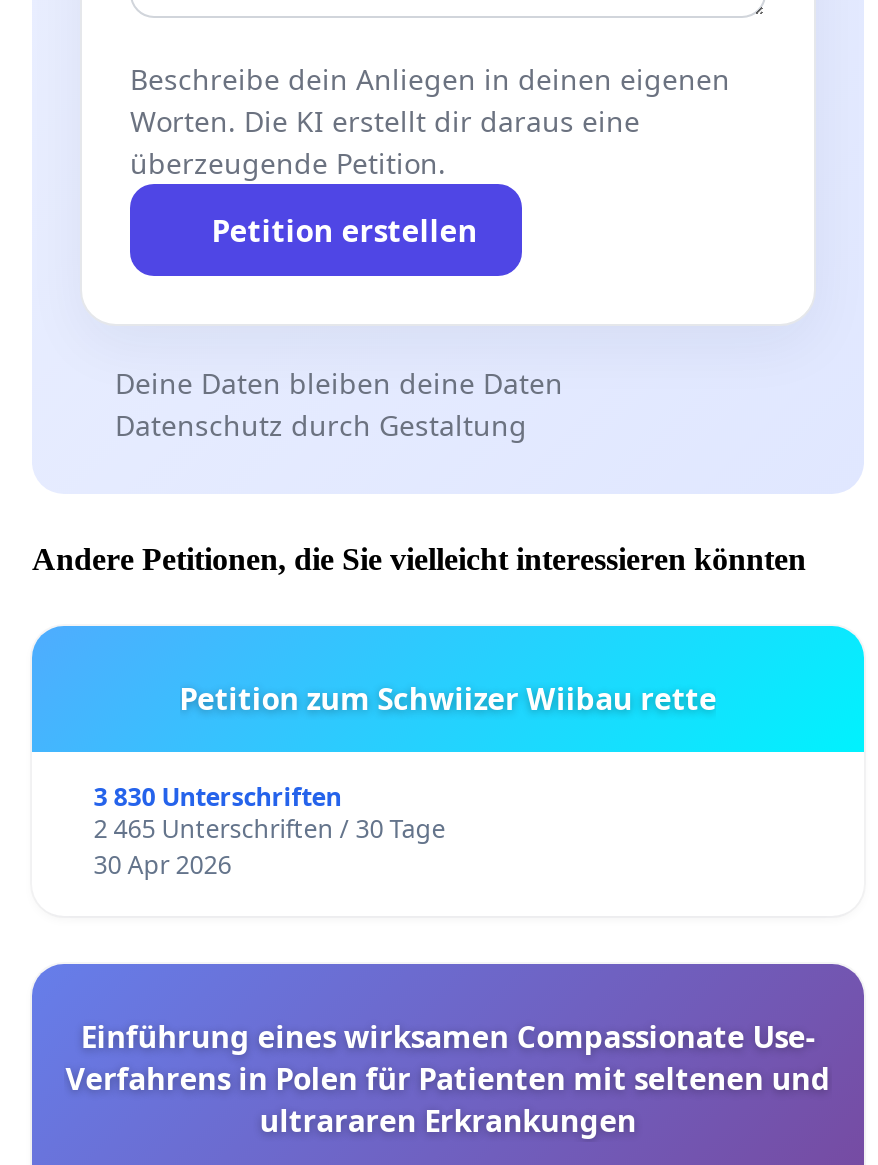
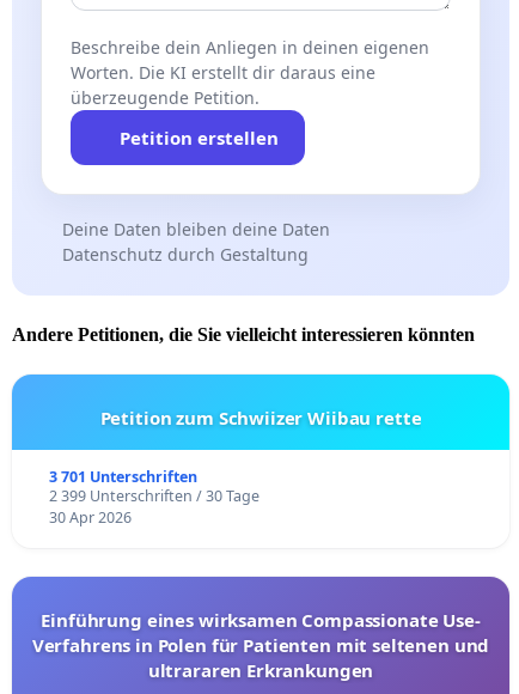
[94,780,342,814] 3 830 Unterschriften -> [49,467,197,487] 3 701 Unterschriften
[94,812,446,846] 2 465 Unterschriften / 30 Tage -> [49,486,259,506] 2 399 Unterschriften / 30 Tage

